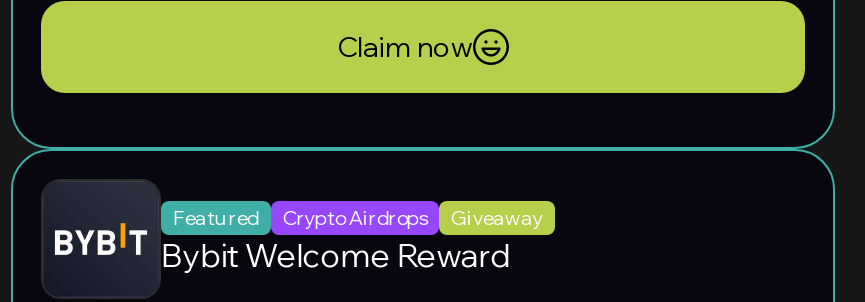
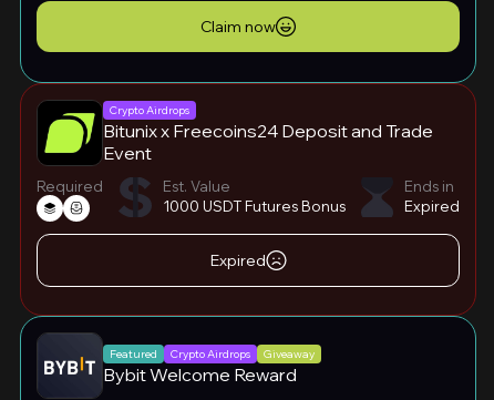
none -> [20,83,476,316] [image] | Crypto Airdrops | Bitunix x Freecoins24 Deposit and Trade | Event | Required | Est. Value | 1000 USDT Futures Bonus
none -> [210,178,460,270] Ends in | Expired | Expired

